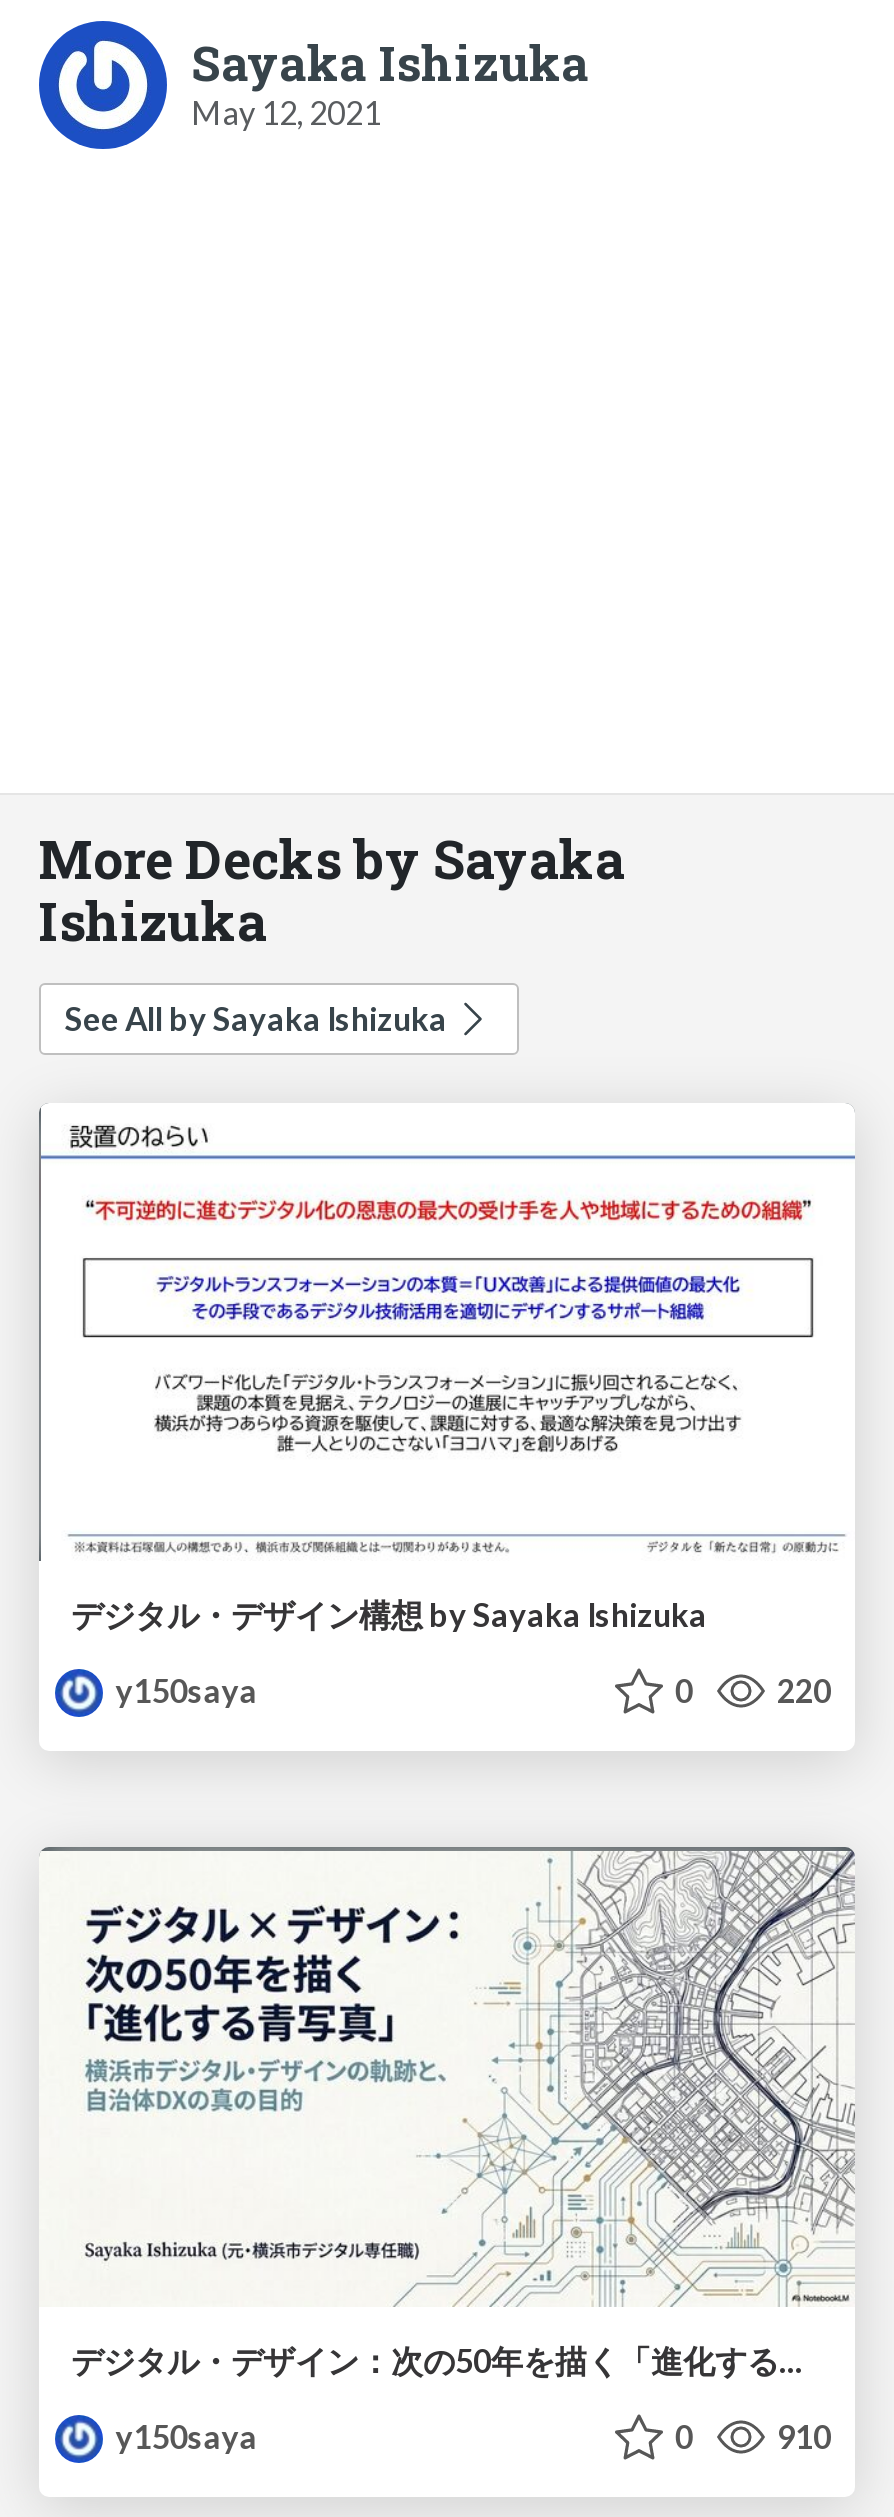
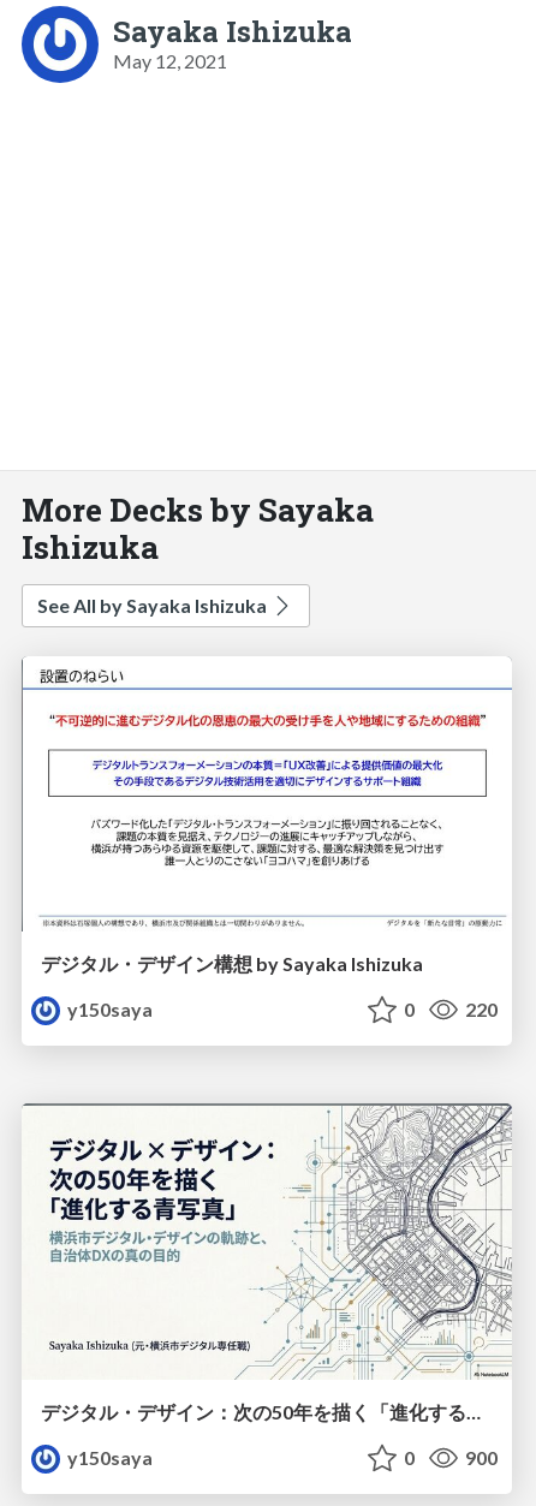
[771,2416,831,2454] 910 -> [461,1446,498,1468] 900

